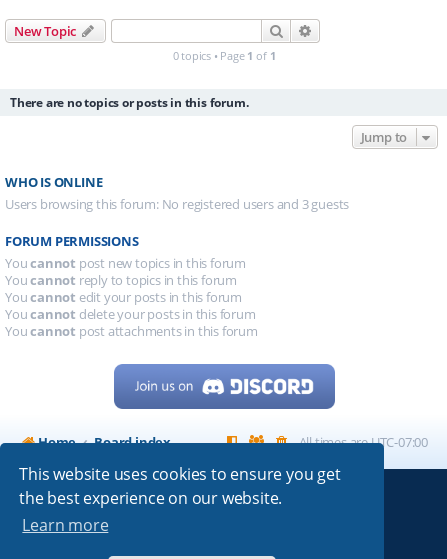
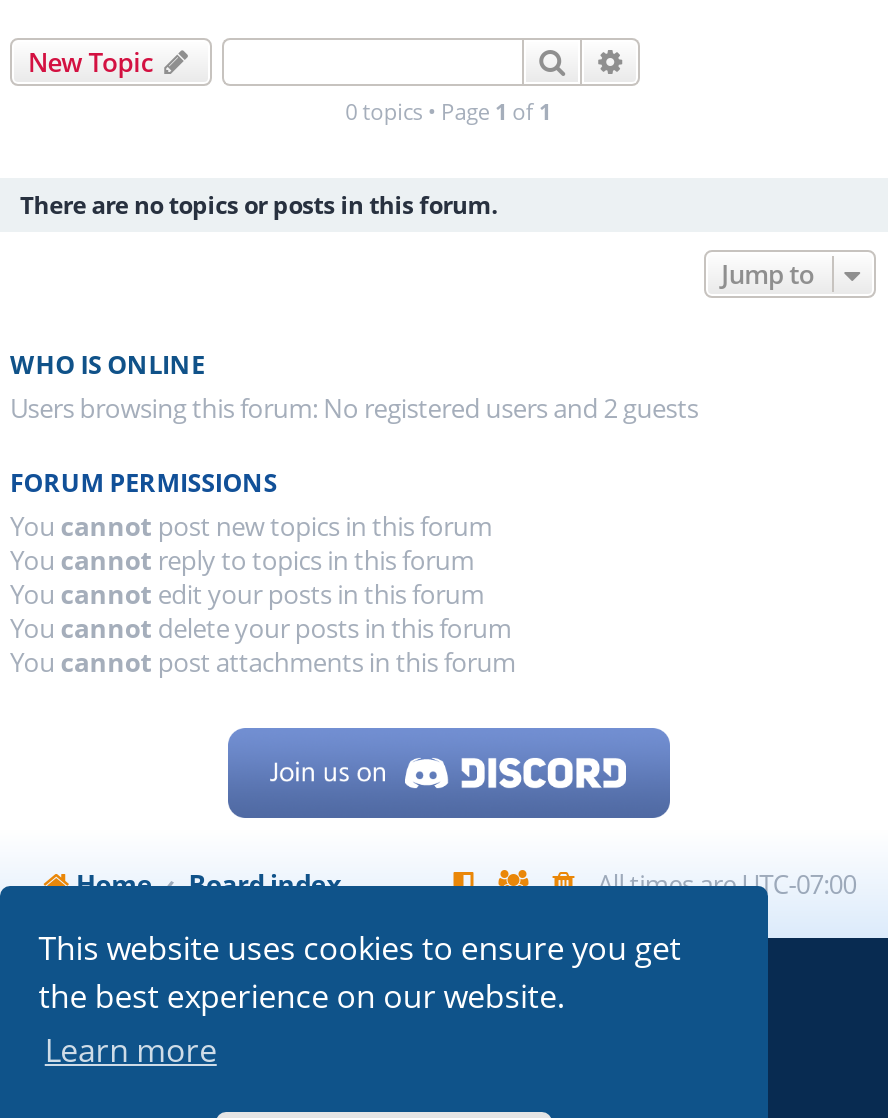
[5,195,349,213] Users browsing this forum: No registered users and 3 guests -> [10,390,698,426] Users browsing this forum: No registered users and 2 guests

